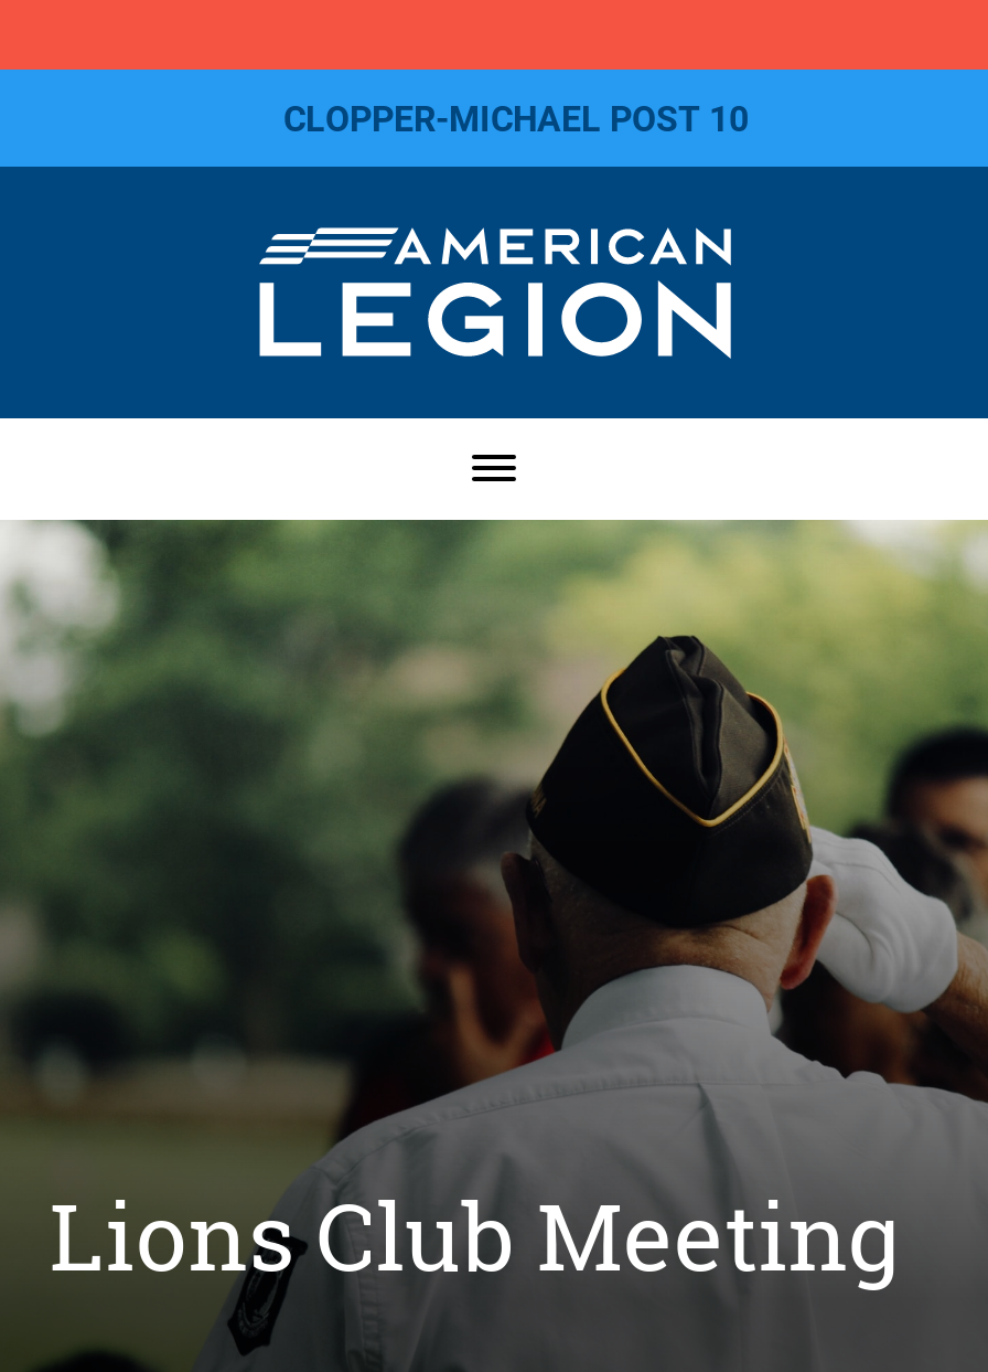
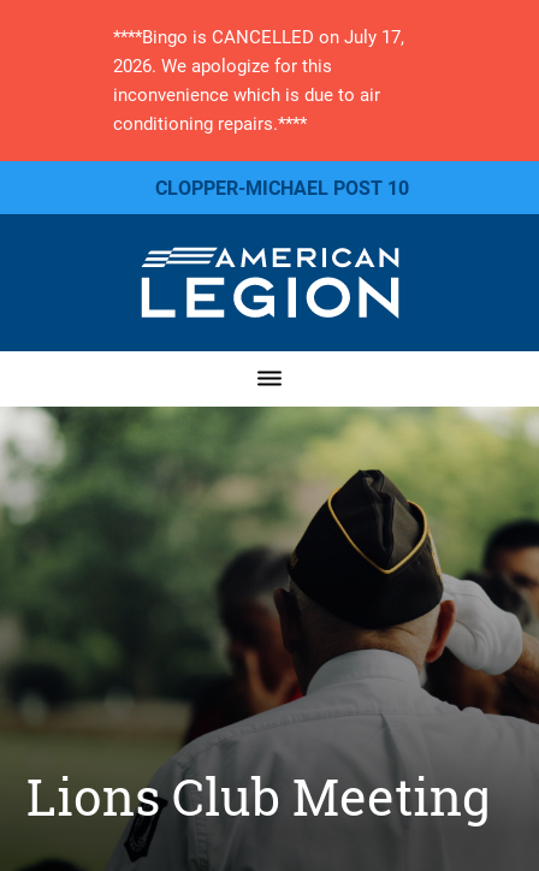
none -> [114,24,405,135] ****Bingo is CANCELLED on July 17, | 2026. We apologize for this | inconvenience which is due to air | conditioning repairs.****

